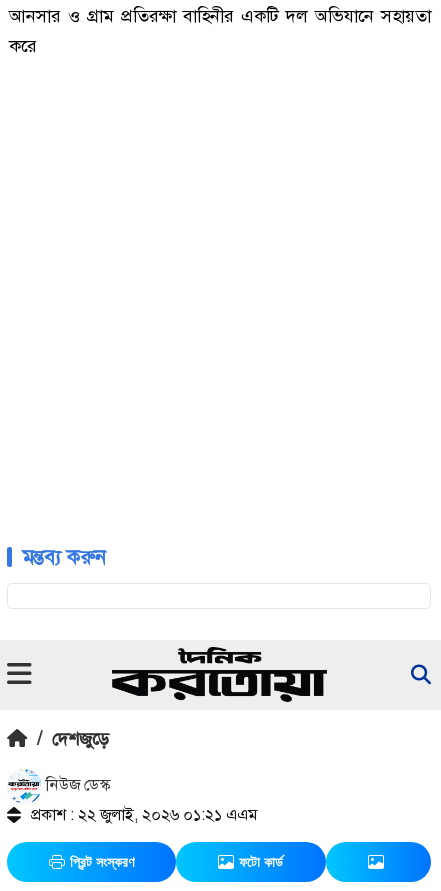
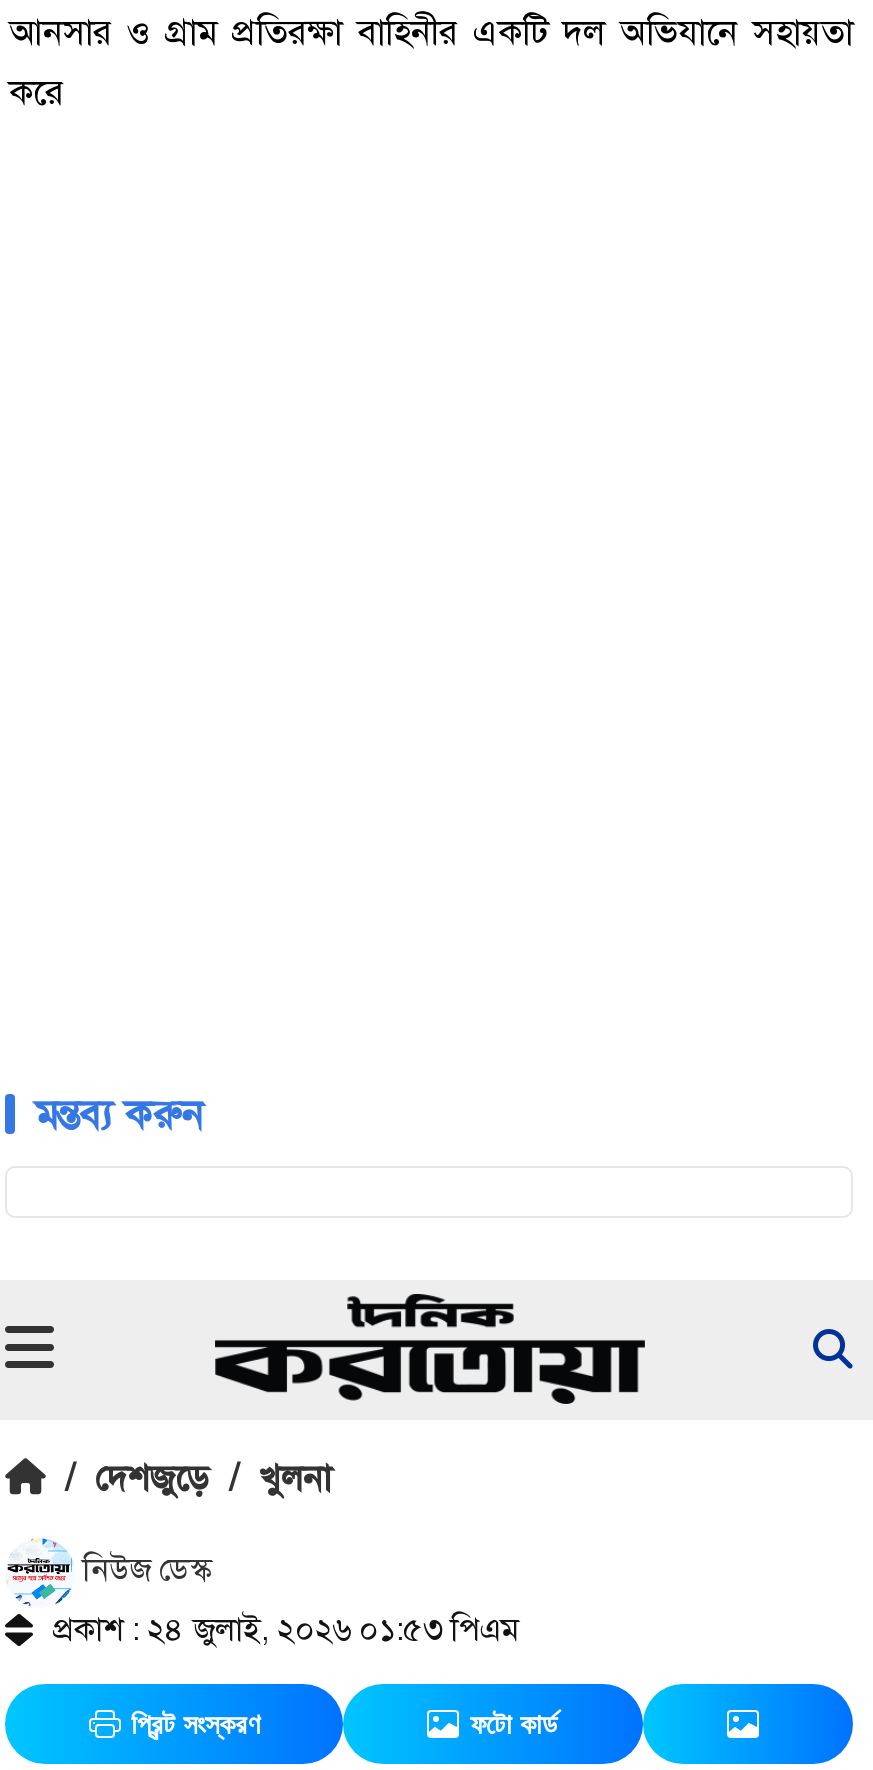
[37,727,109,751] / দেশজুড়ে -> [65,1453,331,1501] / দেশজুড়ে / খুলনা
[31,804,257,825] প্রকাশ : ২২ জুলাই, ২০২৬ ০১:২১ এএম -> [53,1607,519,1649] প্রকাশ : ২৪ জুলাই, ২০২৬ ০১:৫৩ পিএম

